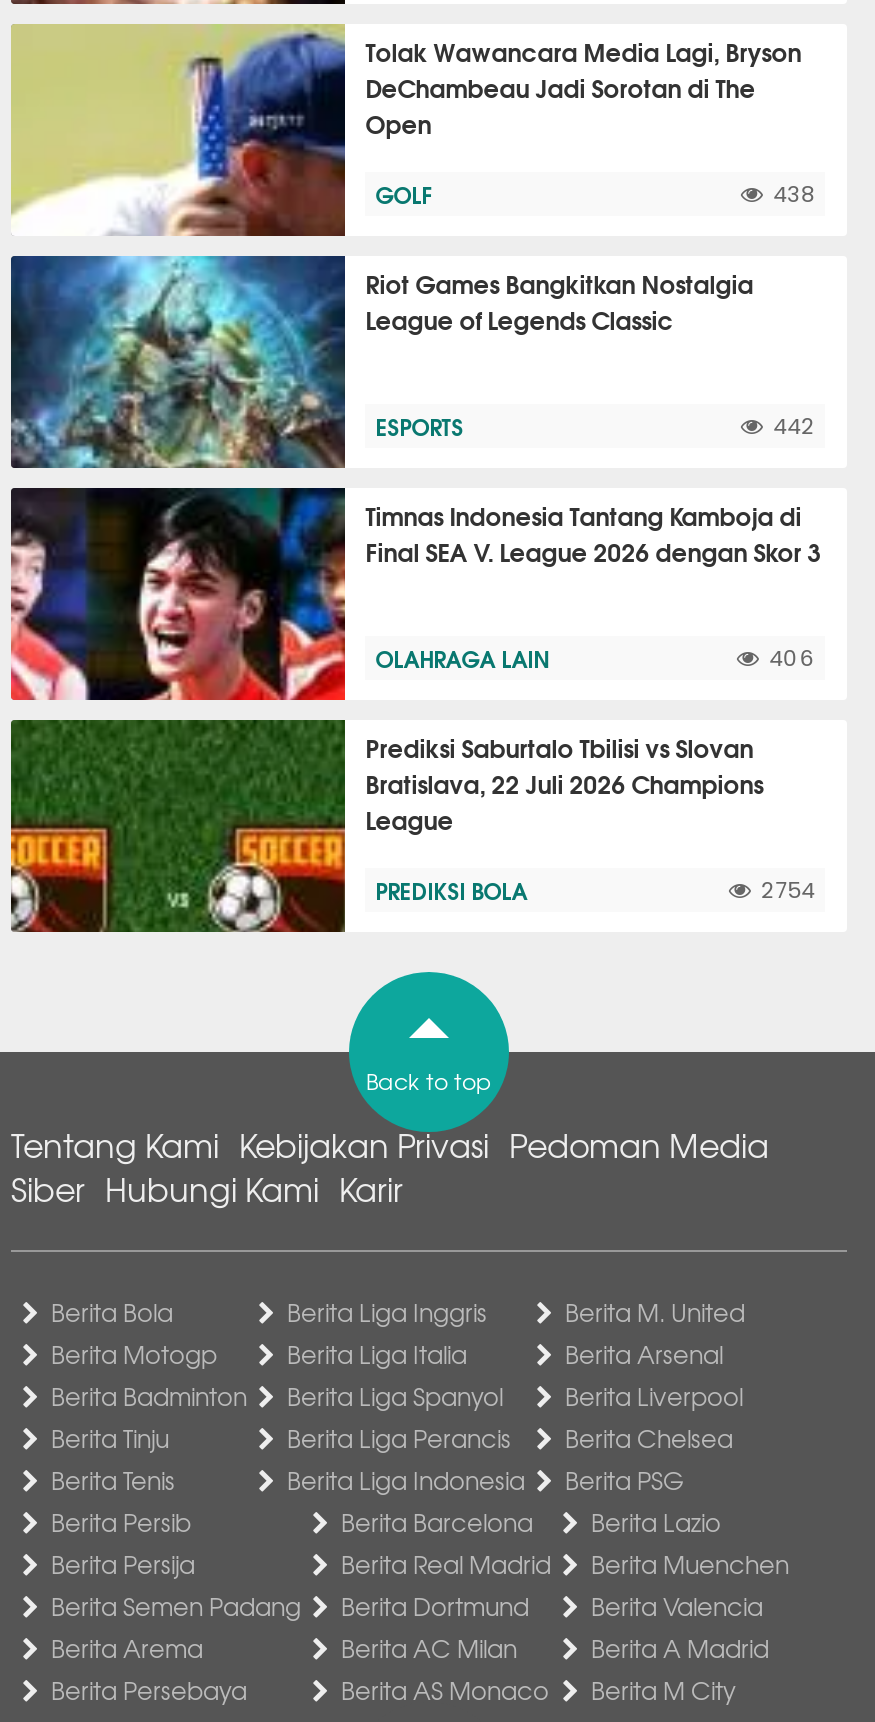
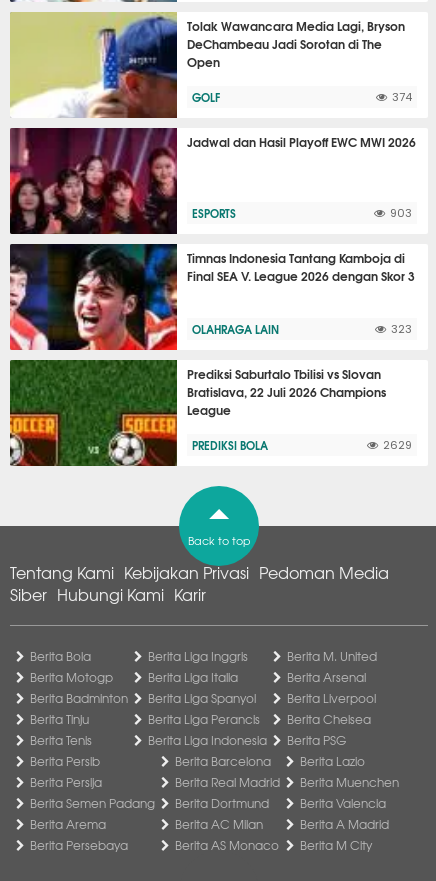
[773,184,815,206] 438 -> [392,92,412,103] 374
[9,254,753,470] [image] | Riot Games Bangkitkan Nostalgia | League of Legends Classic -> [9,127,416,235] [image] | Jadwal dan Hasil Playoff EWC MWI 2026
[773,416,815,438] 442 -> [390,208,412,219] 903
[769,648,815,670] 406 -> [391,324,412,335] 323
[761,880,815,902] 2754 -> [383,440,412,451] 2629

